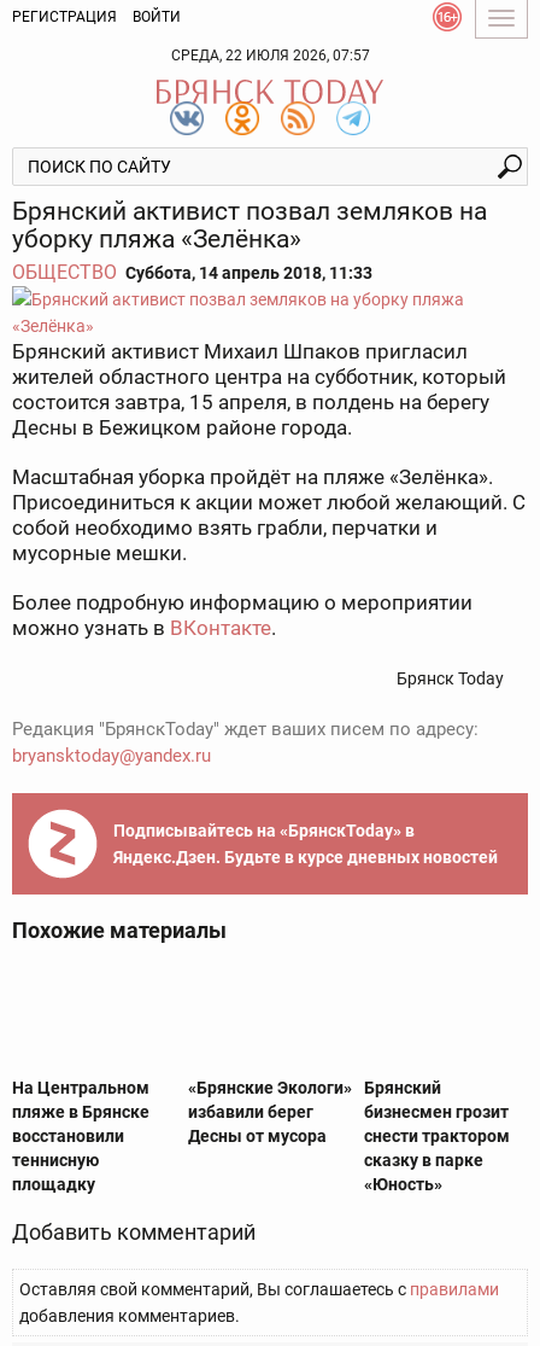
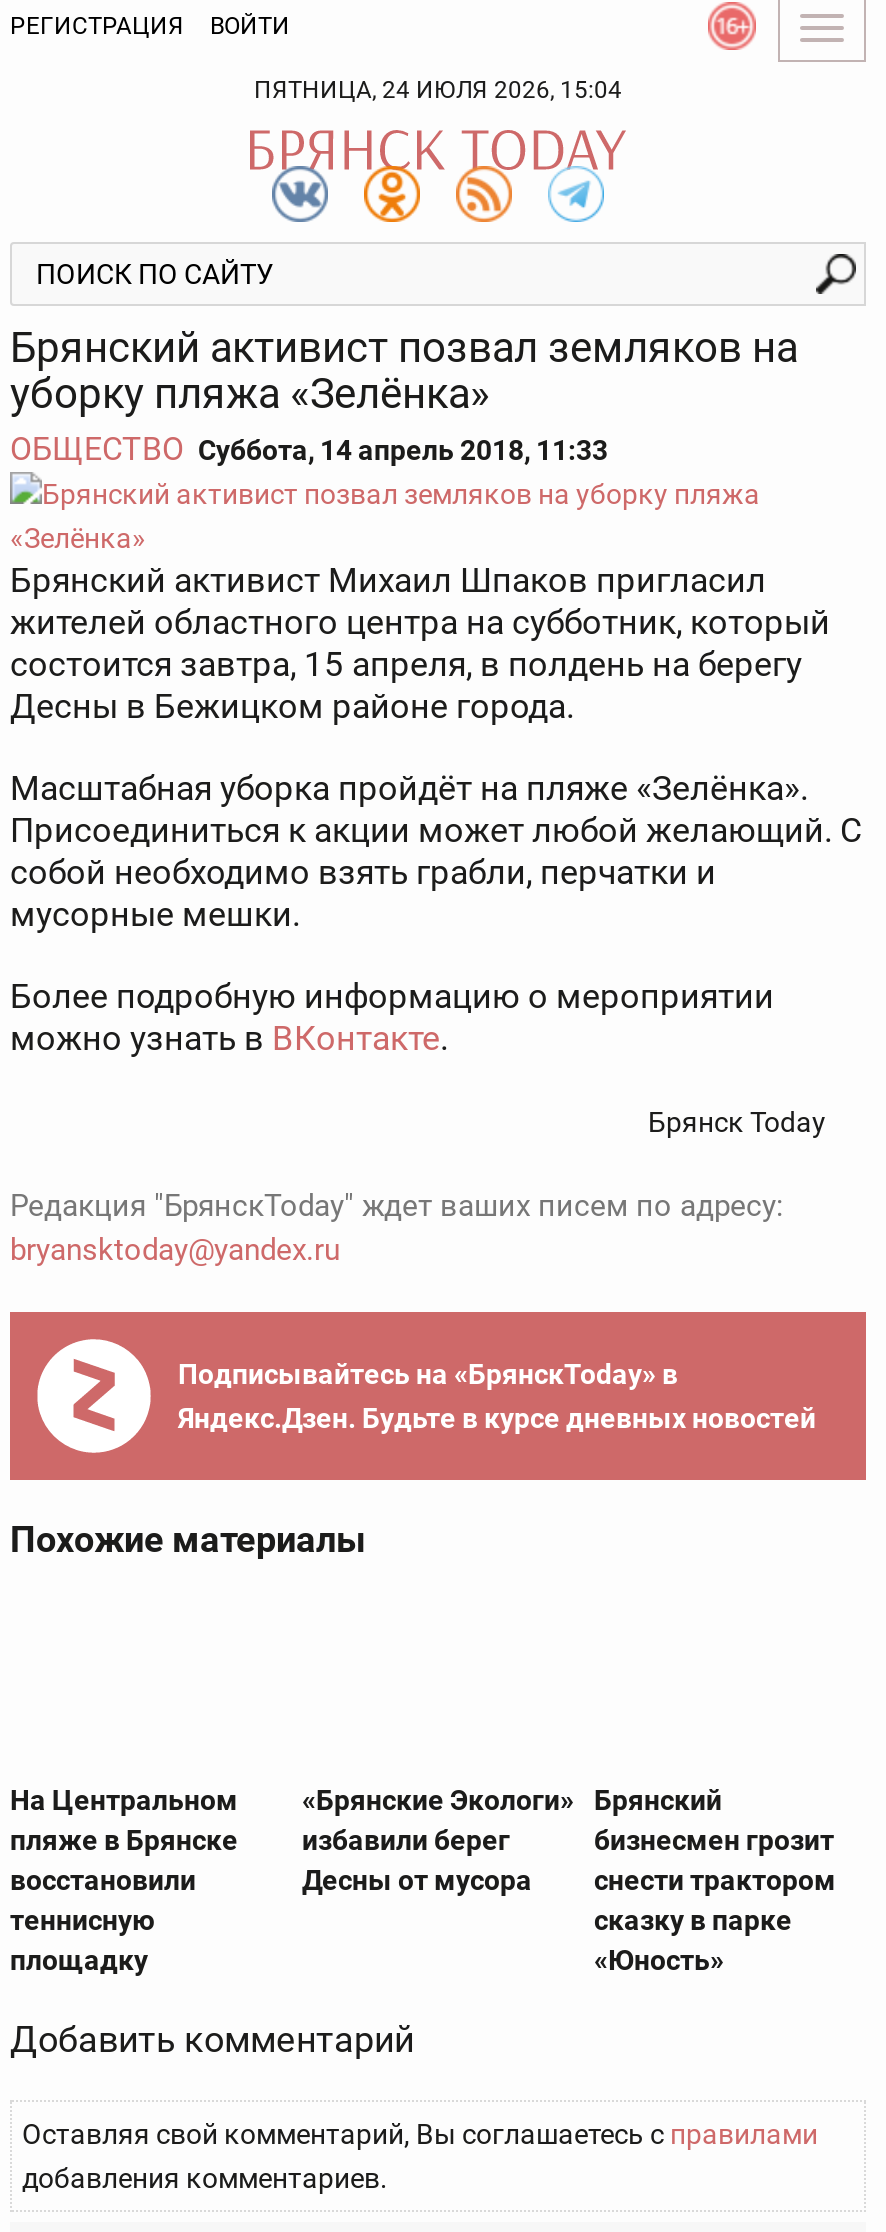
[171,47,369,64] СРЕДА, 22 ИЮЛЯ 2026, 07:57 -> [254,76,622,104] ПЯТНИЦА, 24 ИЮЛЯ 2026, 15:04

